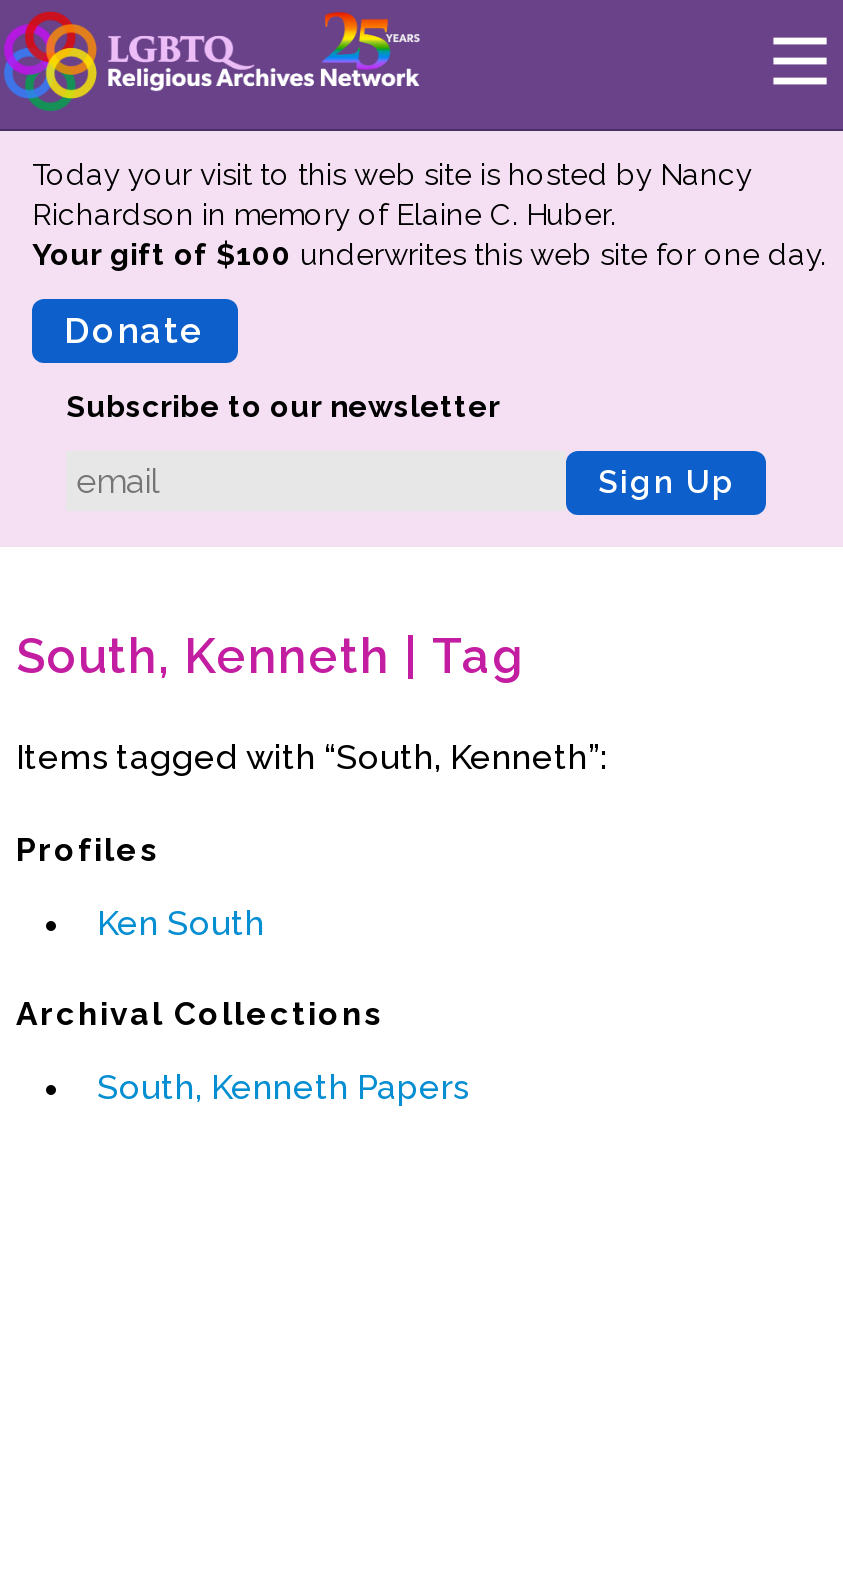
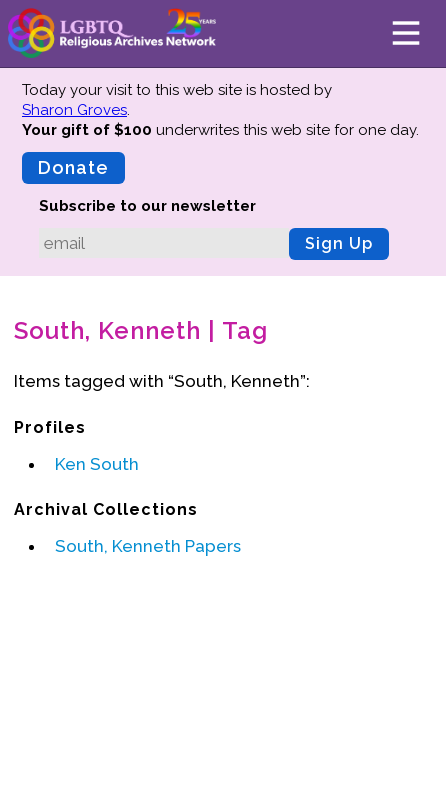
[32,157,752,233] Today your visit to this web site is hosted by Nancy | Richardson in memory of Elaine C. Huber. -> [22,81,332,119] Today your visit to this web site is hosted by | Sharon Groves.

